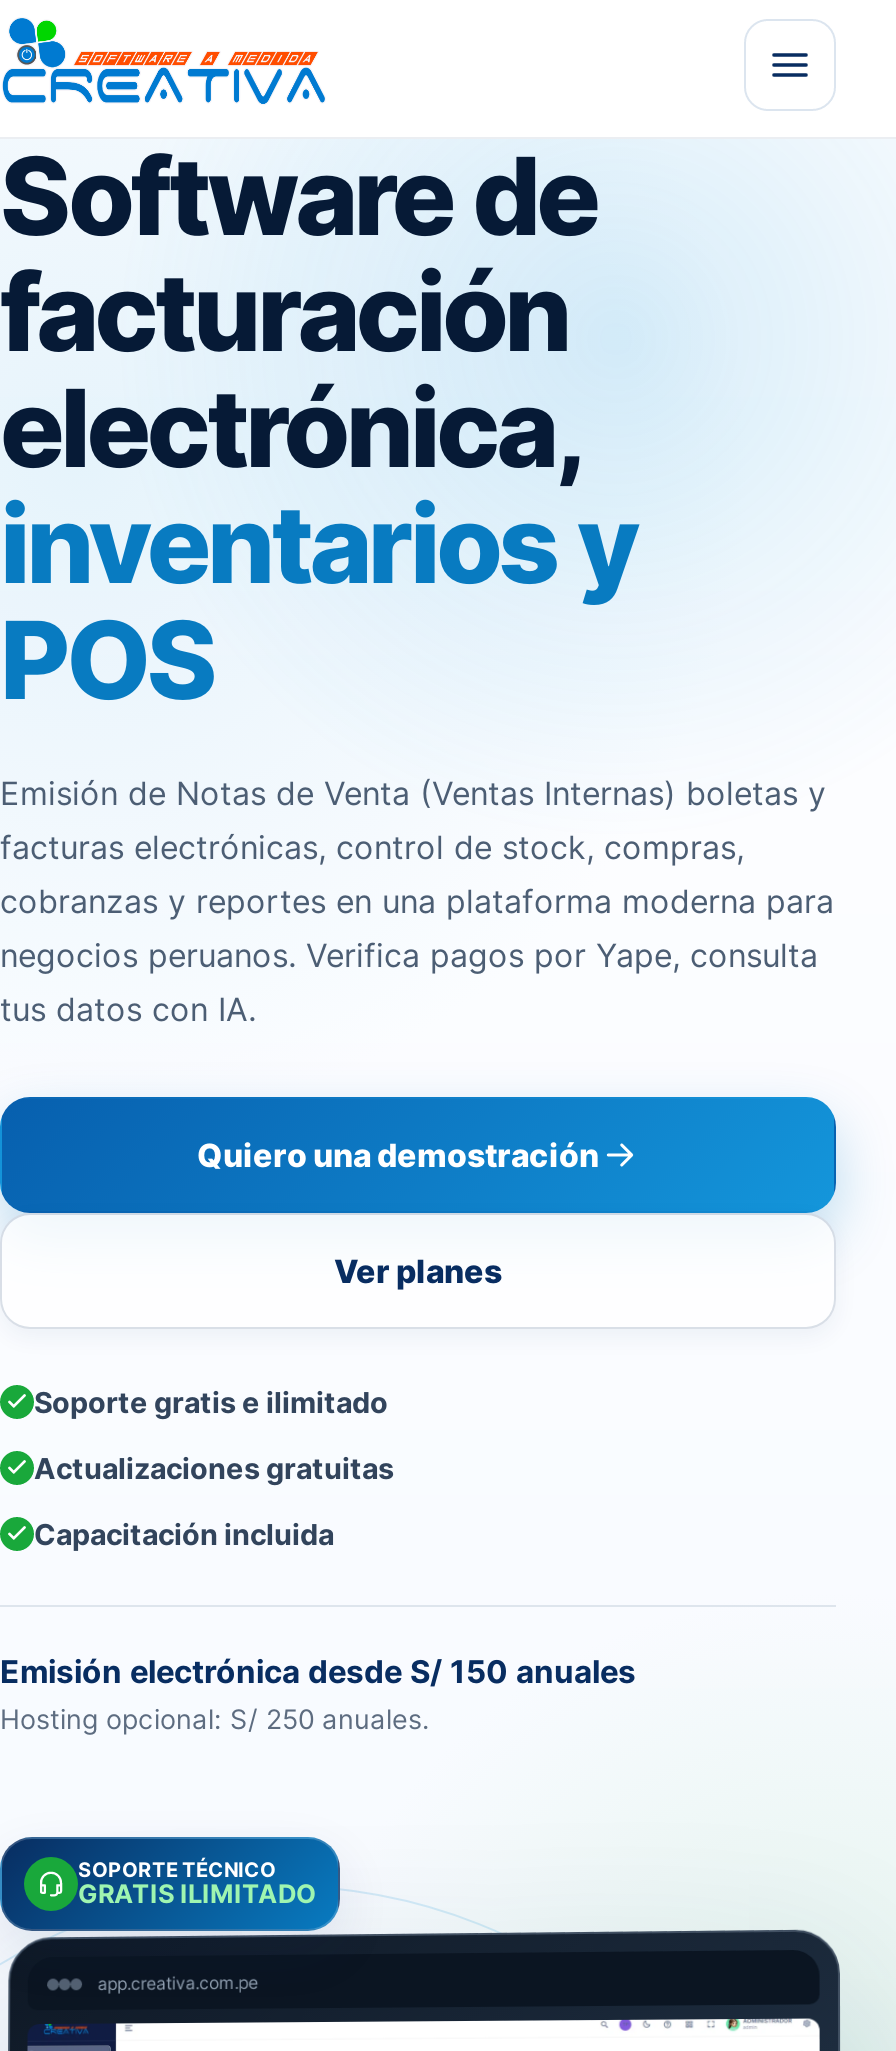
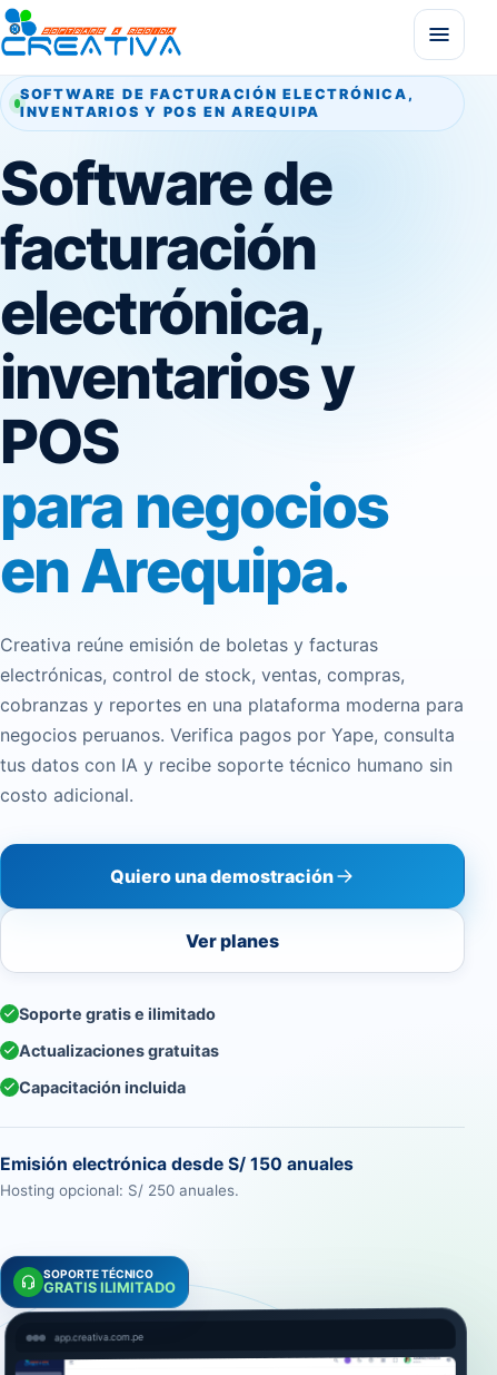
none -> [20,86,414,120] SOFTWARE DE FACTURACIÓN ELECTRÓNICA, | INVENTARIOS Y POS EN AREQUIPA
[0,773,826,867] Emisión de Notas de Venta (Ventas Internas) boletas y | facturas electrónicas, control de stock, compras, -> [0,470,405,686] para negocios | en Arequipa. | Creativa reúne emisión de boletas y facturas | electrónicas, control de stock, ventas, compras,
[0,989,256,1029] tus datos con IA. -> [0,754,453,806] tus datos con IA y recibe soporte técnico humano sin | costo adicional.

